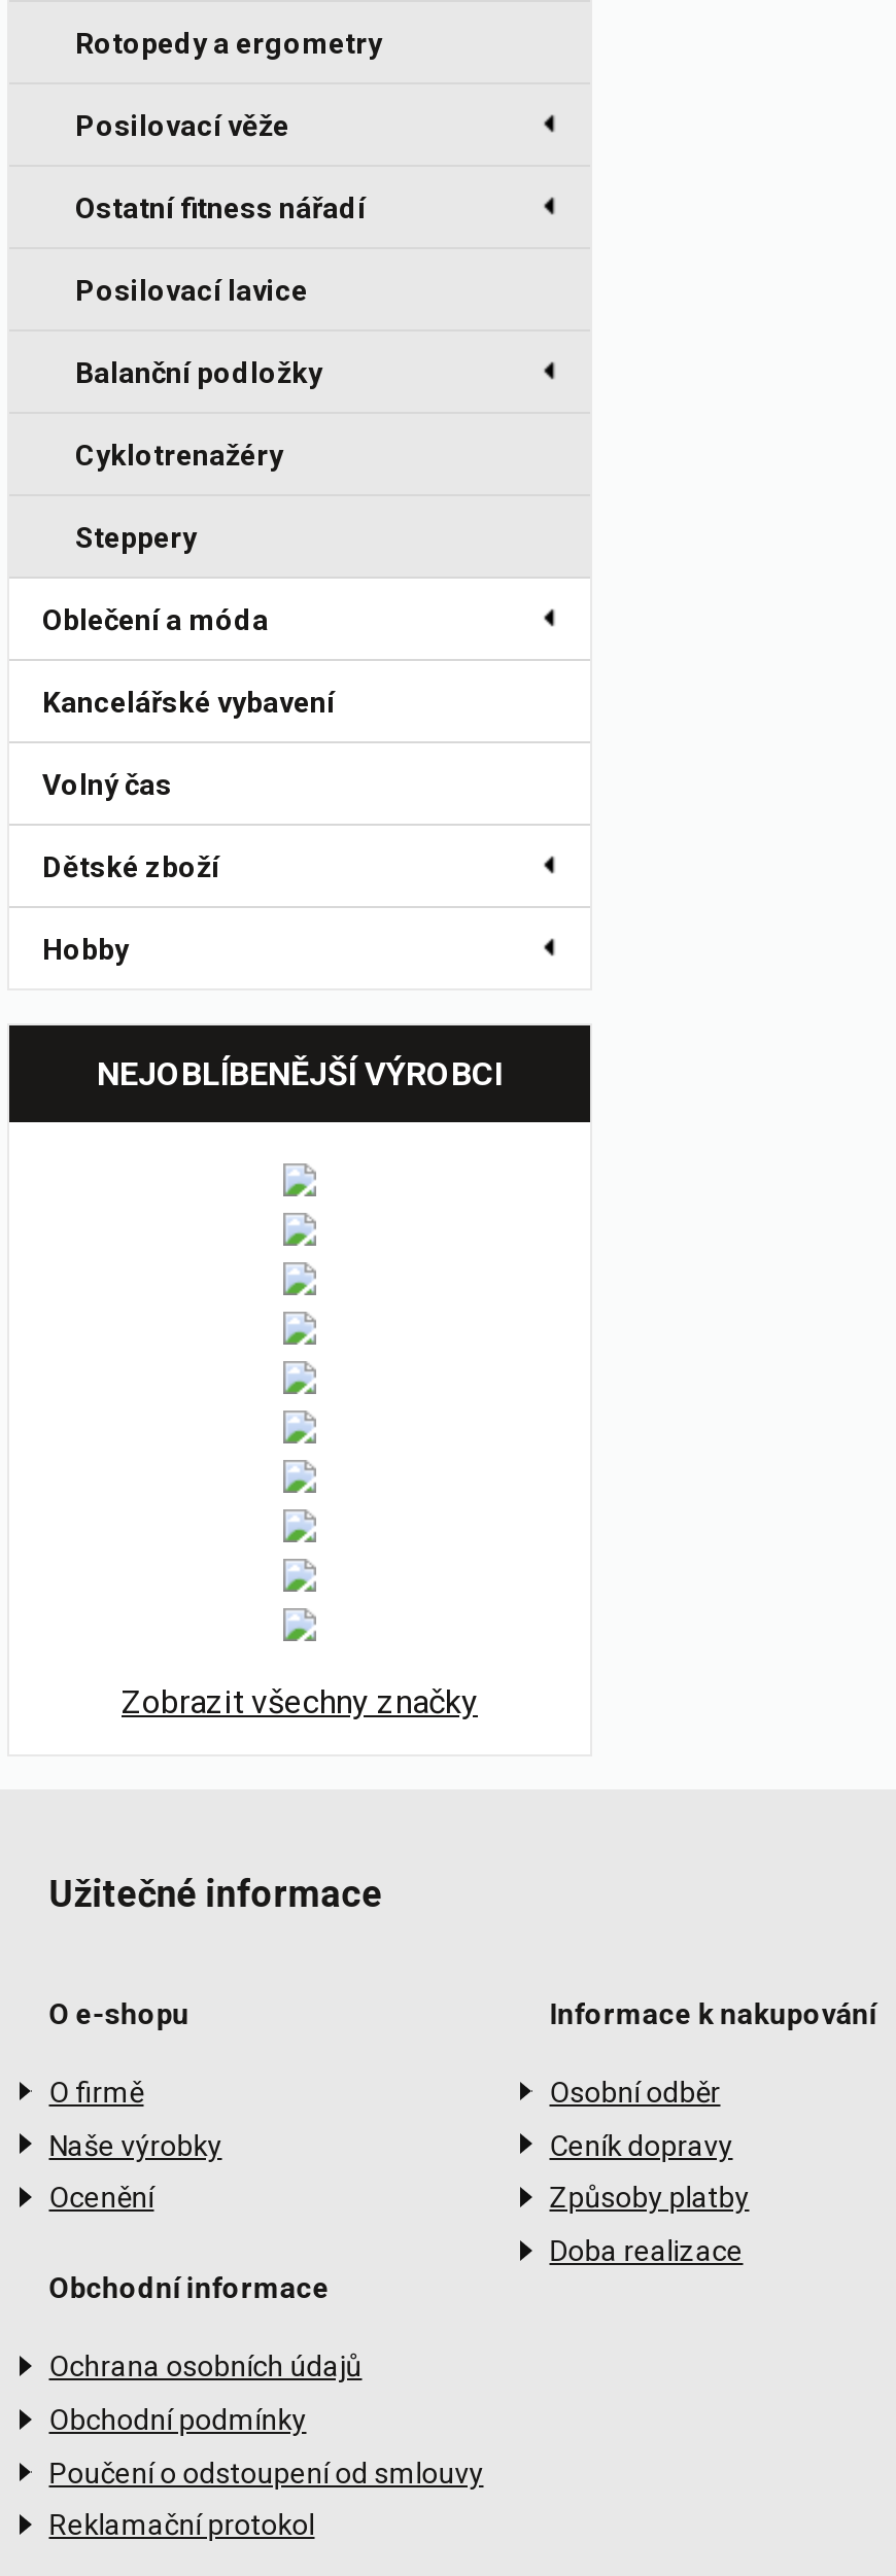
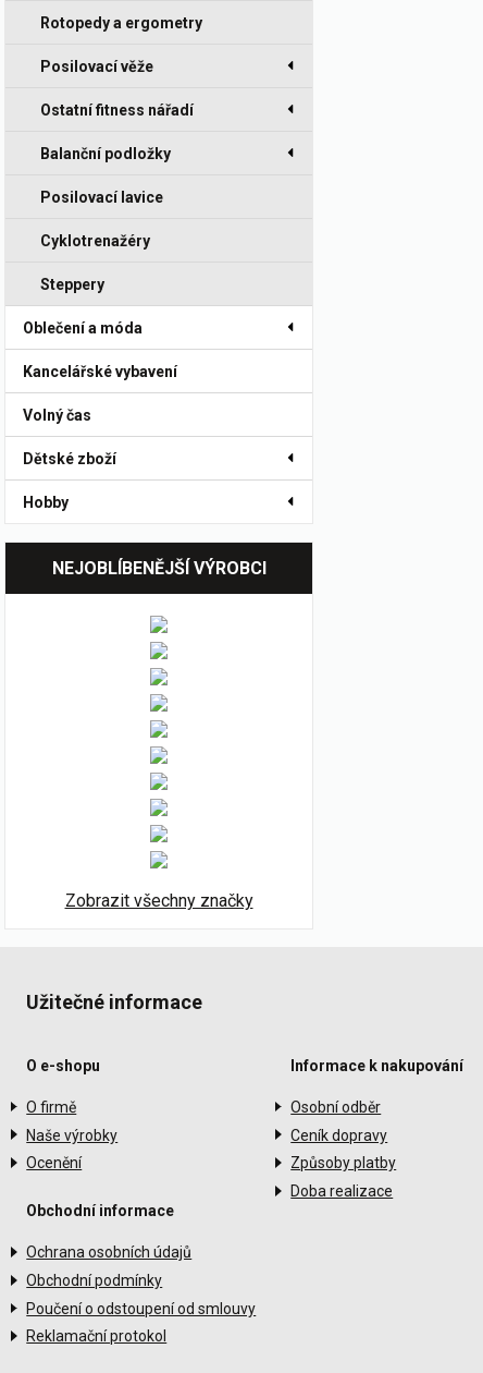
moved [75,274,308,307] -> [40,189,163,206]: Posilovací lavice
moved [75,356,322,389] -> [40,145,171,162]: Balanční podložky

